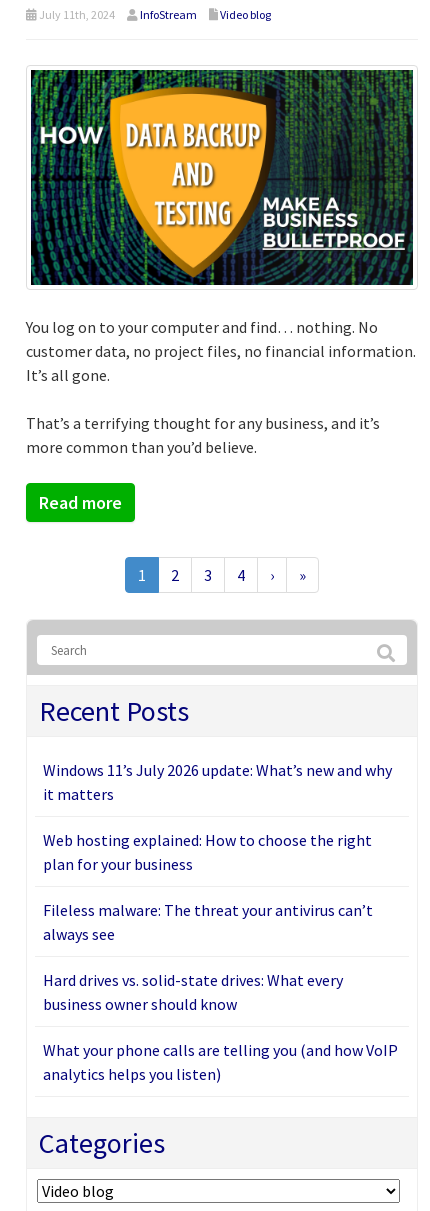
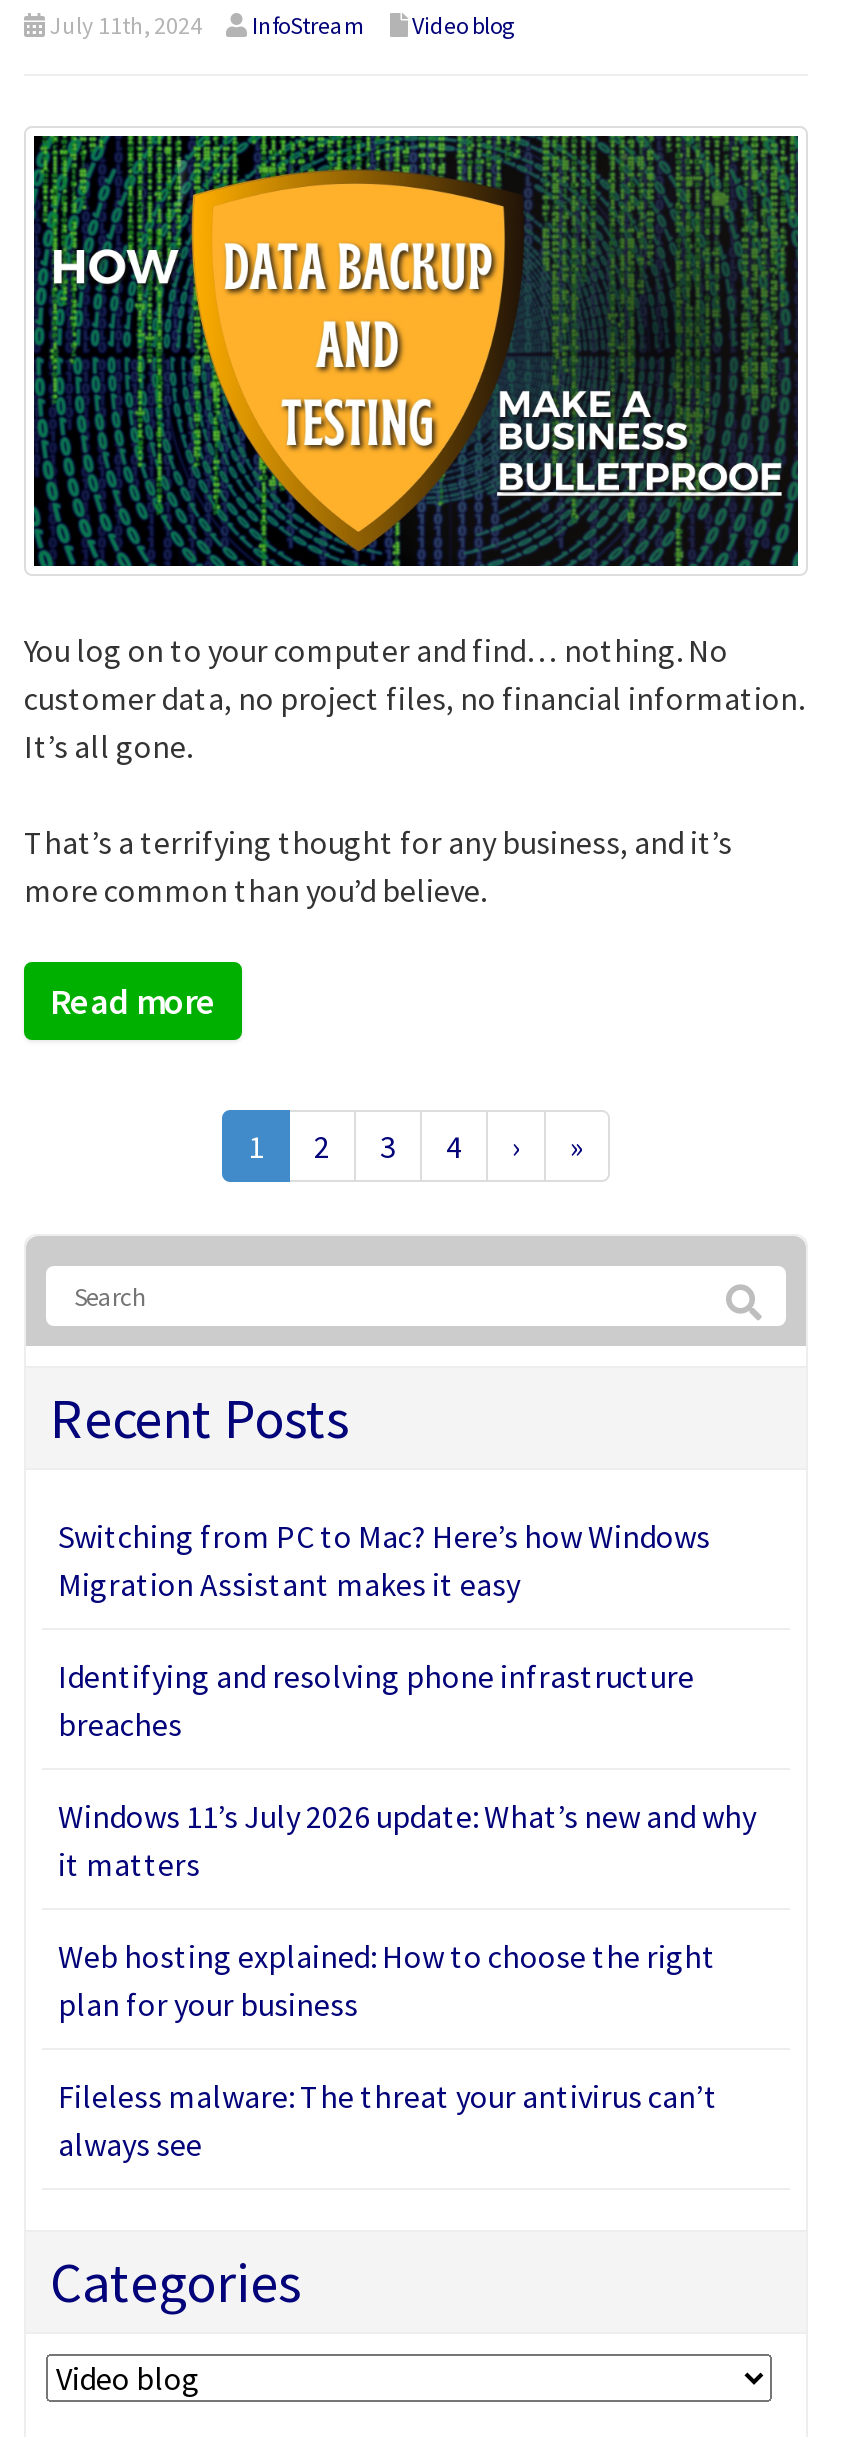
none -> [58,1516,710,1744] Switching from PC to Mac? Here’s how Windows | Migration Assistant makes it easy | Identifying and resolving phone infrastructure | breaches
moved [43,760,392,944] -> [58,1796,756,2164]: Windows 11’s July 2026 update: What’s new and why | it matters | Web hosting explained: How to choose the right | plan for your business | Fileless malware: The threat your antivirus can’t | always see
[43,970,398,1084] Hard drives vs. solid-state drives: What every | business owner should know | What your phone calls are telling you (and how VoIP | analytics helps you listen) -> none

